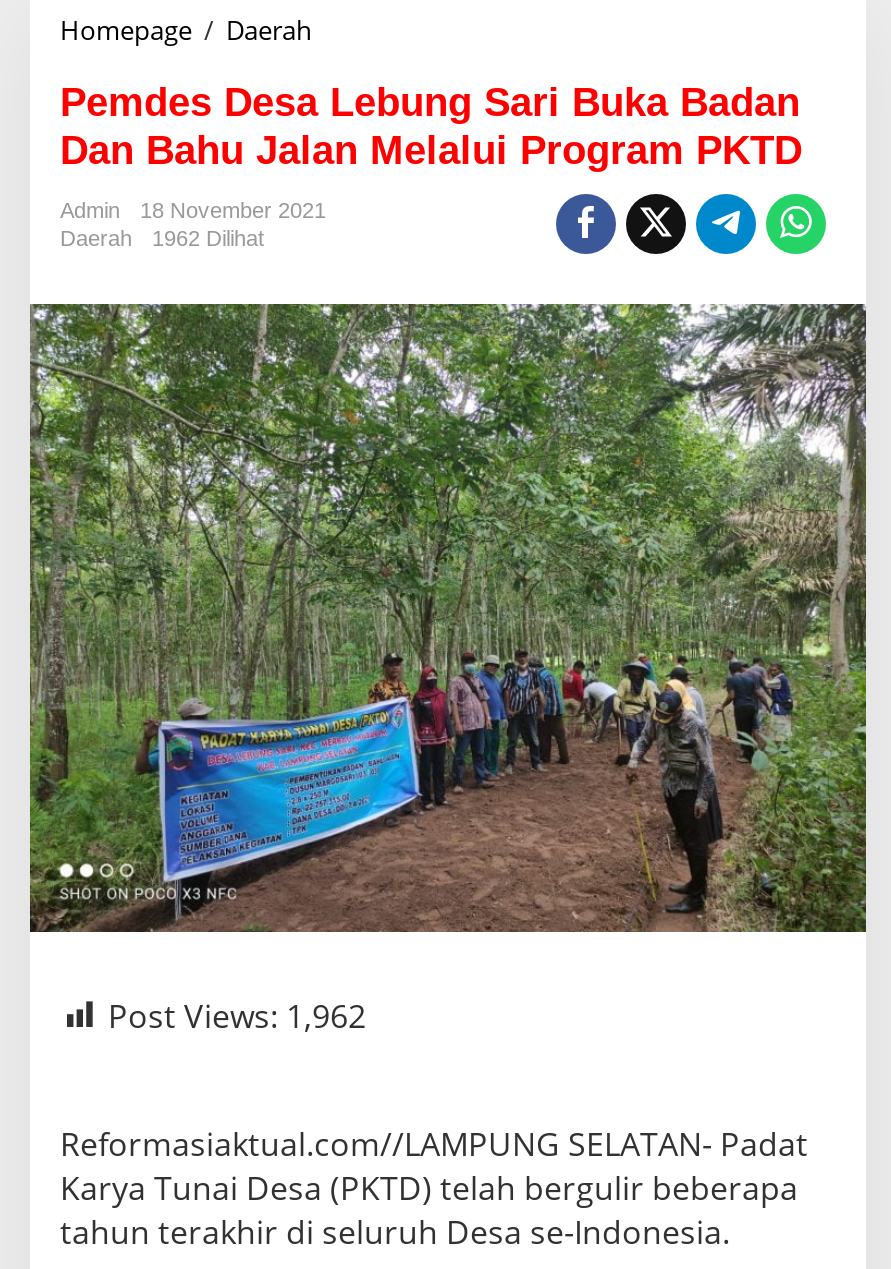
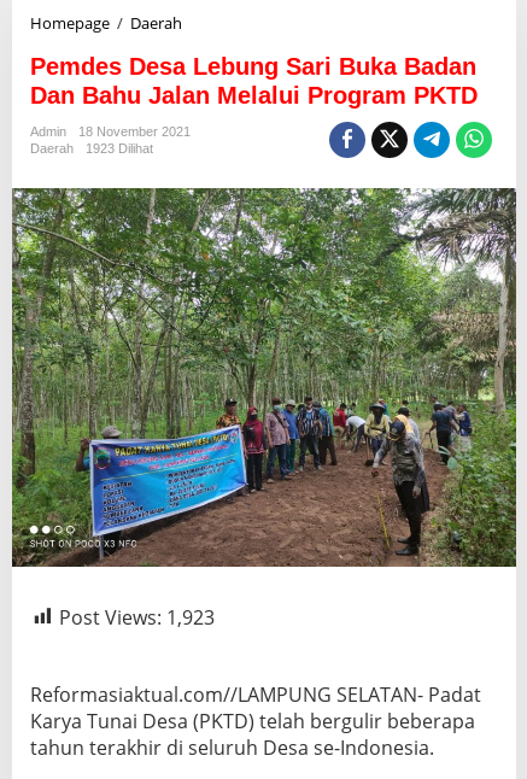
[152,226,264,250] 1962 Dilihat -> [86,141,153,156] 1923 Dilihat
[108,993,366,1037] Post Views: 1,962 -> [59,604,215,630] Post Views: 1,923

